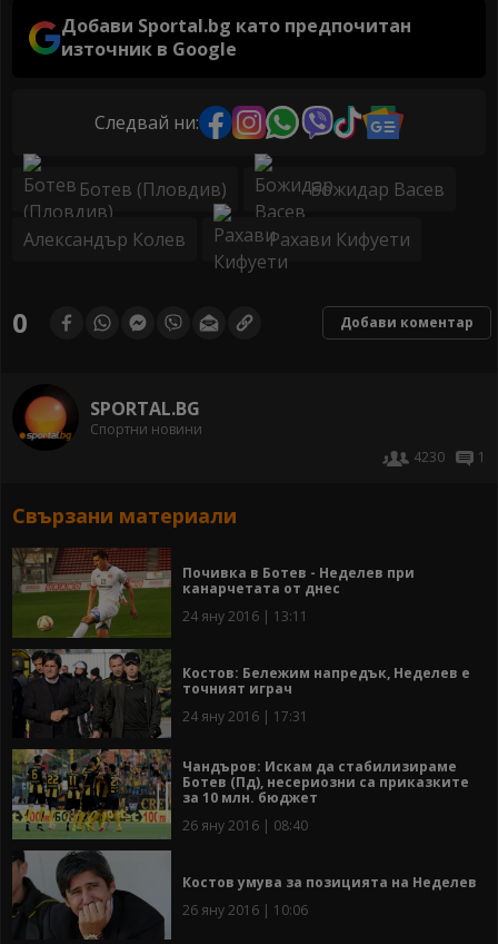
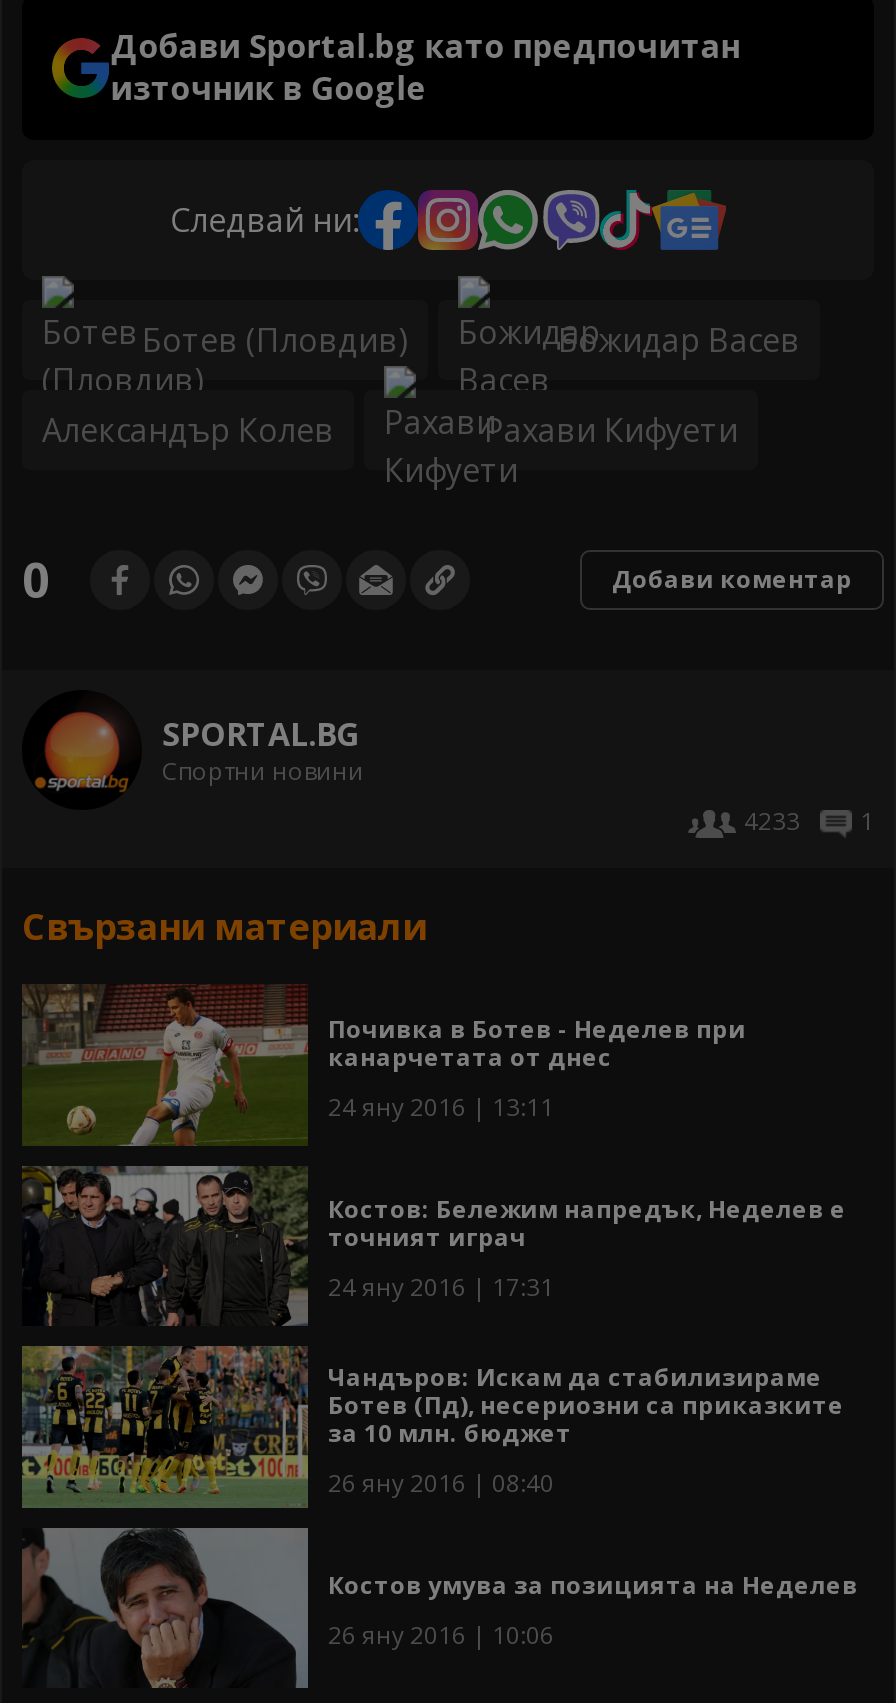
[414,448,486,467] 4230 1 -> [744,804,874,838] 4233 1

